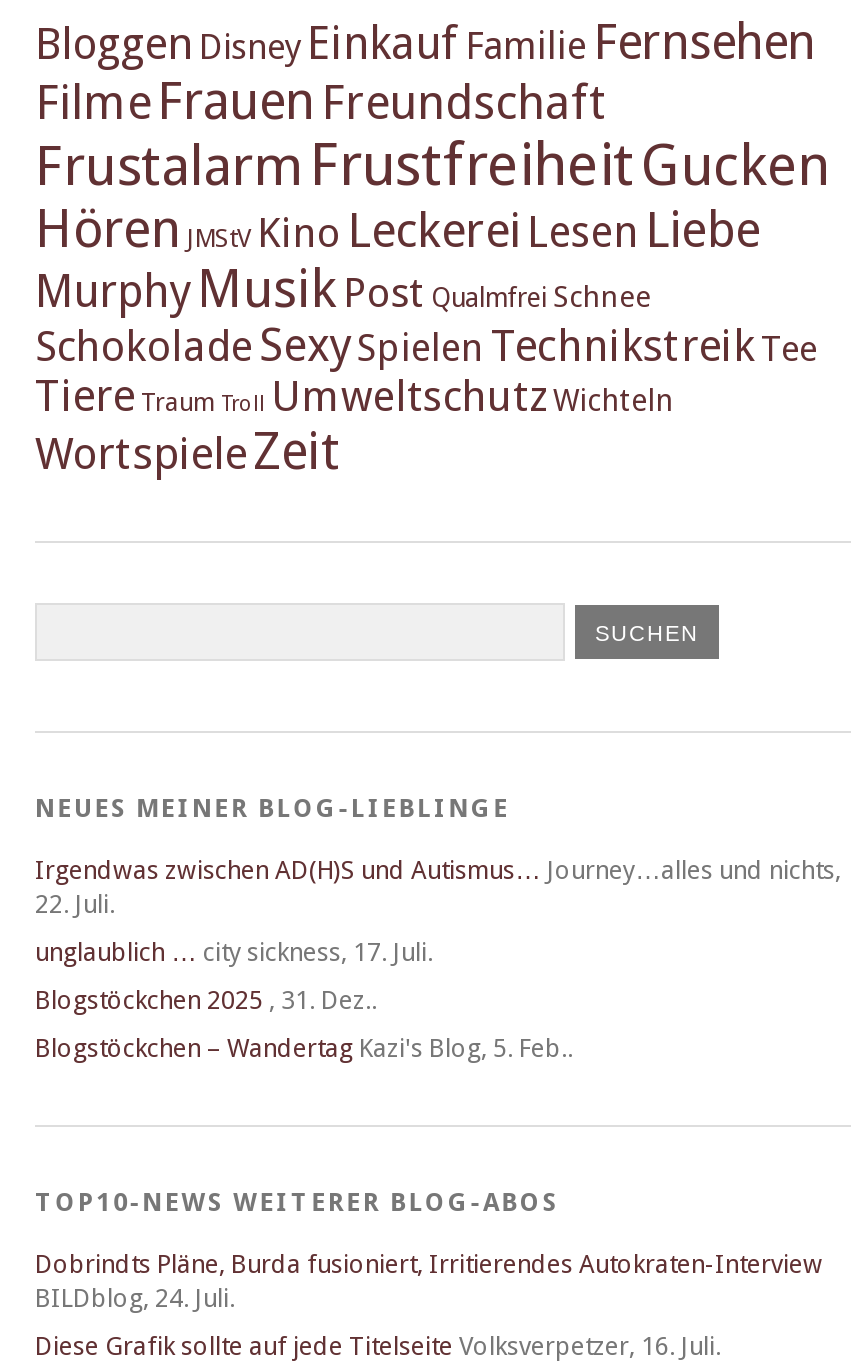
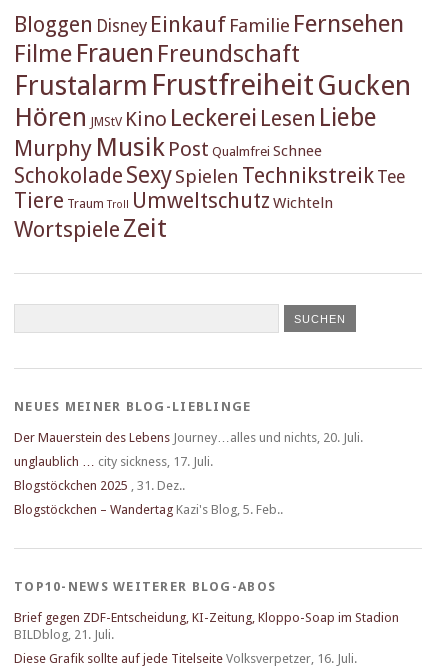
[35,855,841,919] Irgendwas zwischen AD(H)S und Autismus… Journey…alles und nichts, | 22. Juli. -> [14,430,363,445] Der Mauerstein des Lebens Journey…alles und nichts, 20. Juli.
[35,1249,823,1313] Dobrindts Pläne, Burda fusioniert, Irritierendes Autokraten-Interview | BILDblog, 24. Juli. -> [14,610,399,642] Brief gegen ZDF-Entscheidung, KI-Zeitung, Kloppo-Soap im Stadion | BILDblog, 21. Juli.

